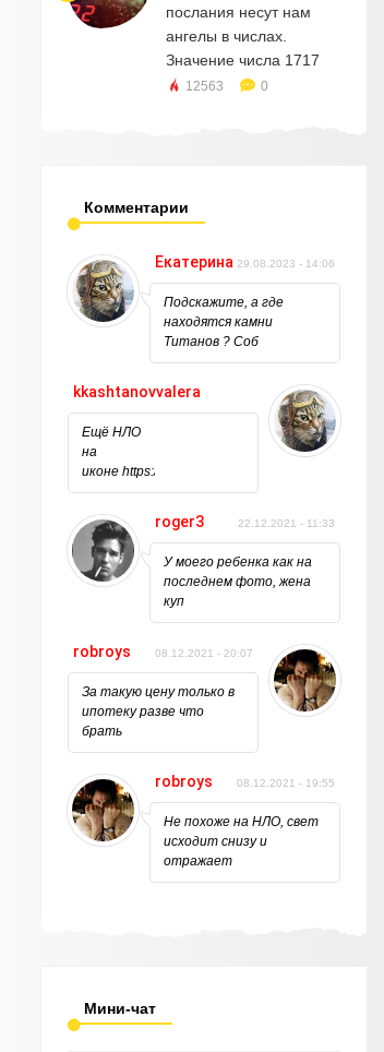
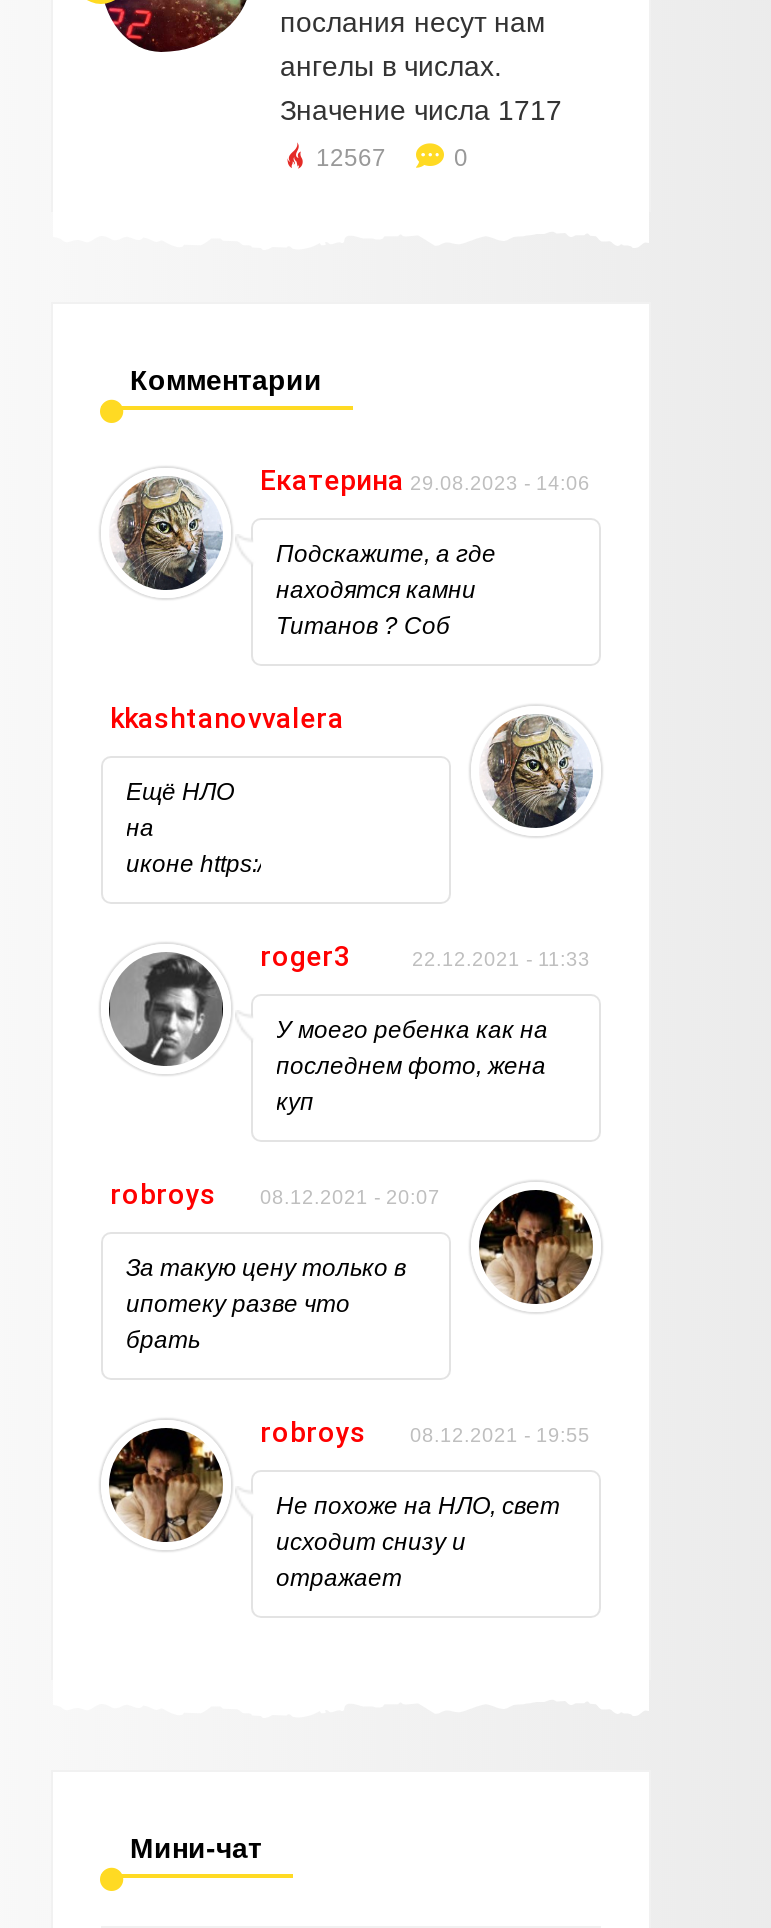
[185,79,223,94] 12563 -> [316,144,386,172] 12567

